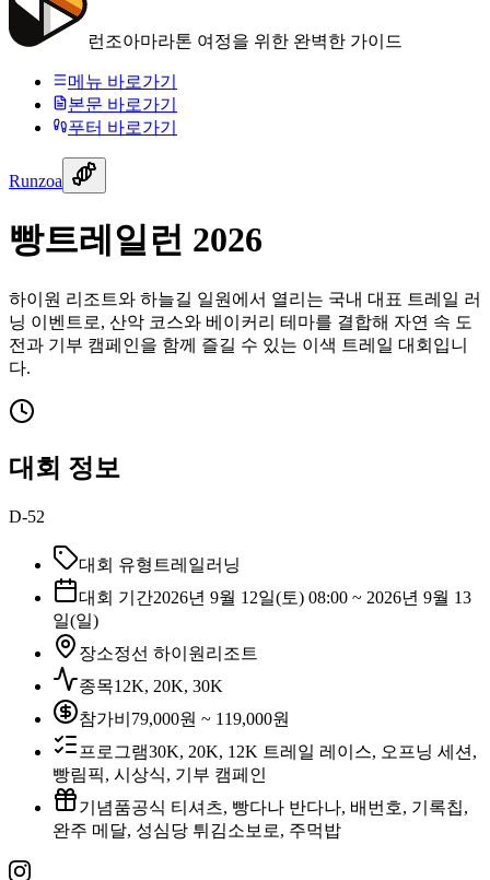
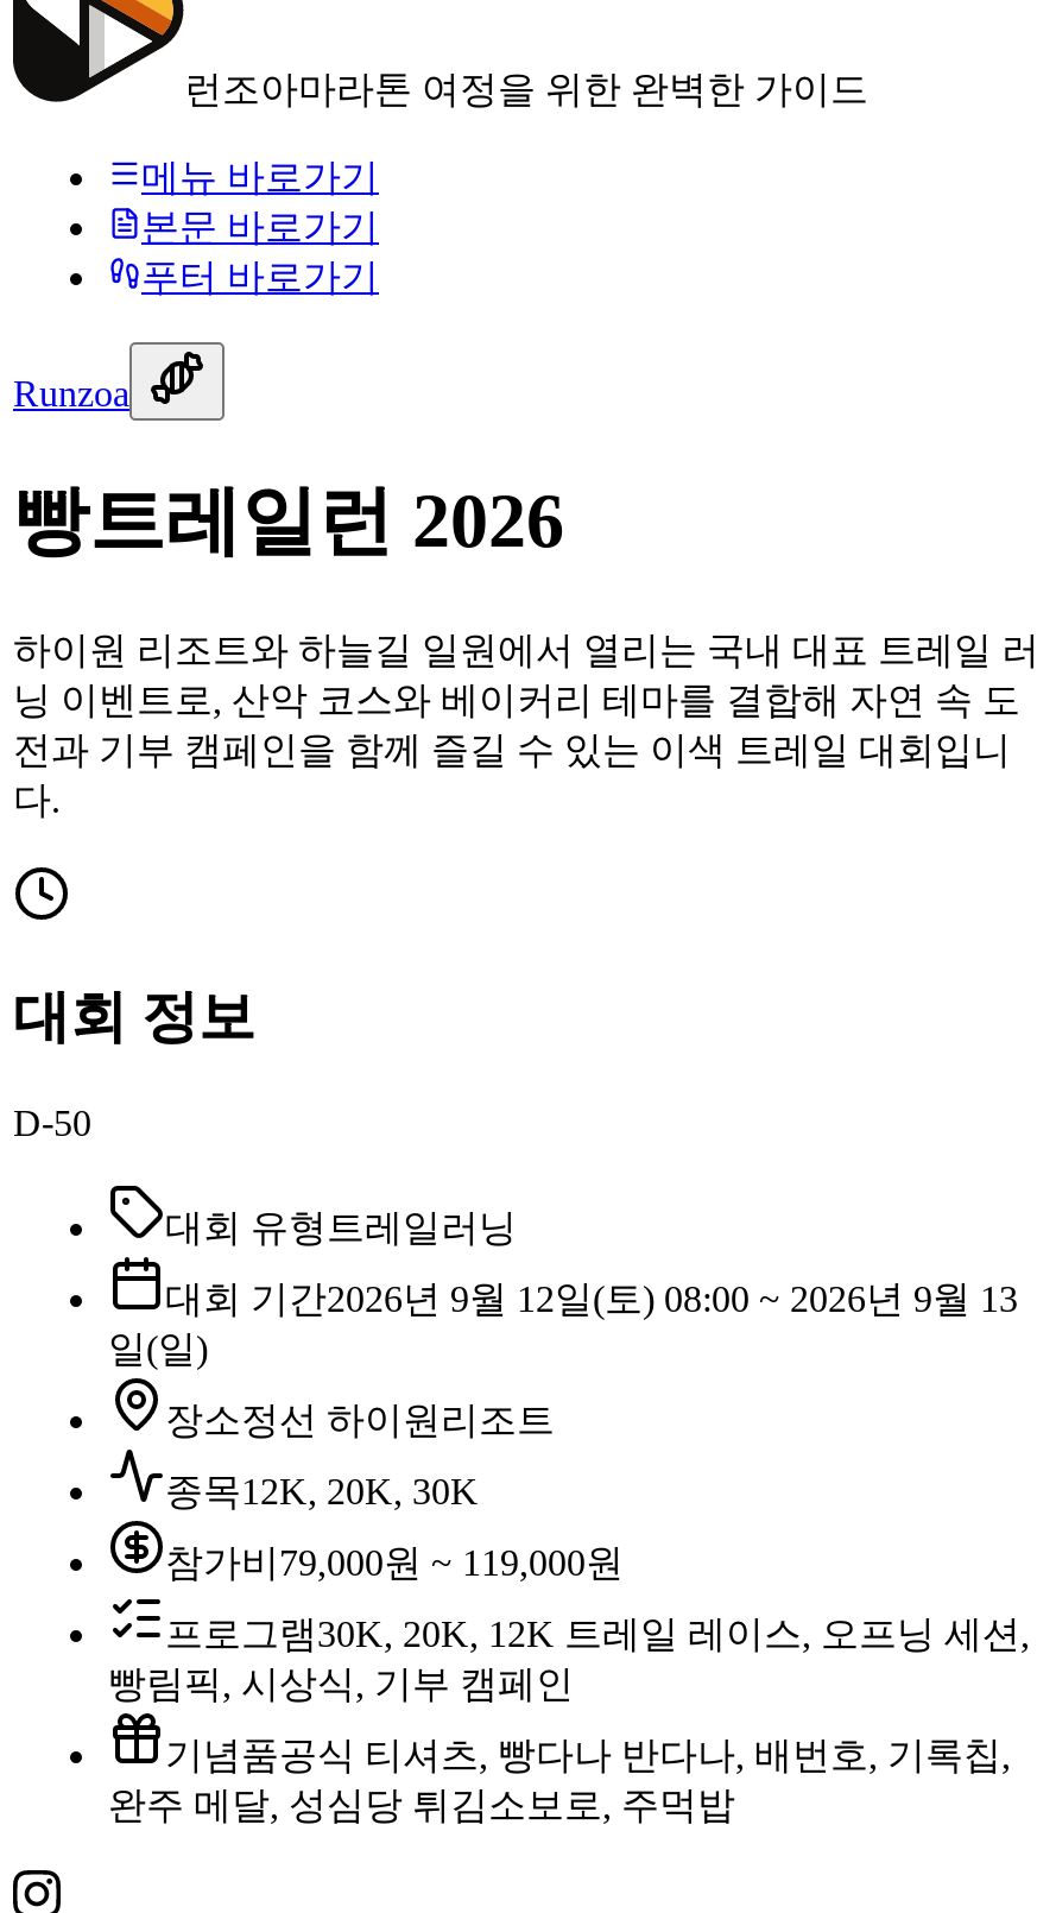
[9,507,45,525] D-52 -> [13,1102,91,1142] D-50

